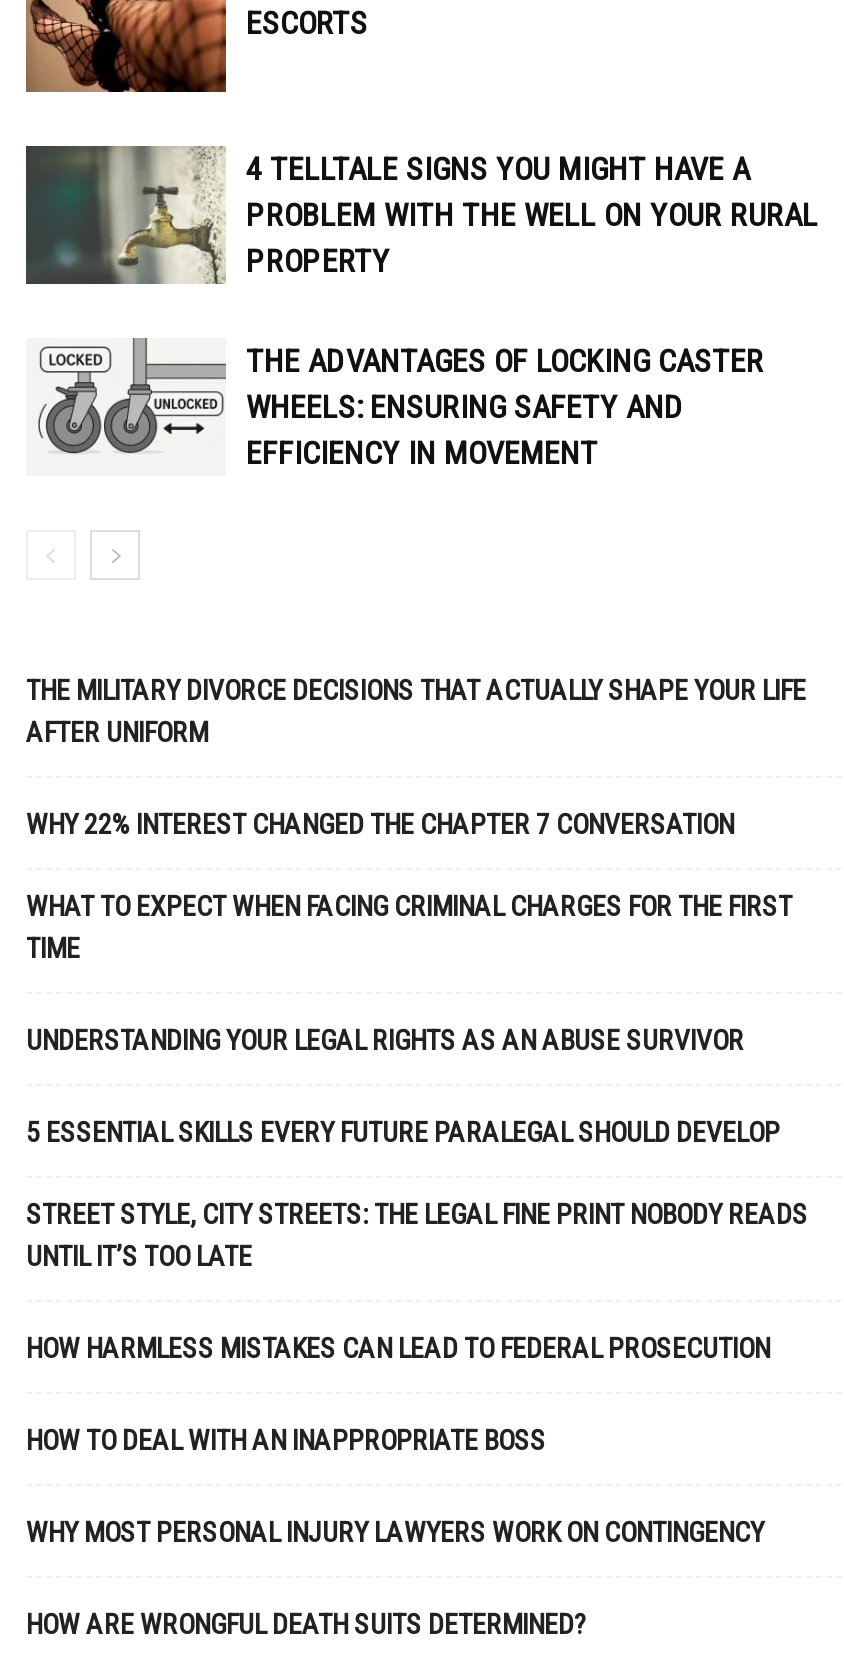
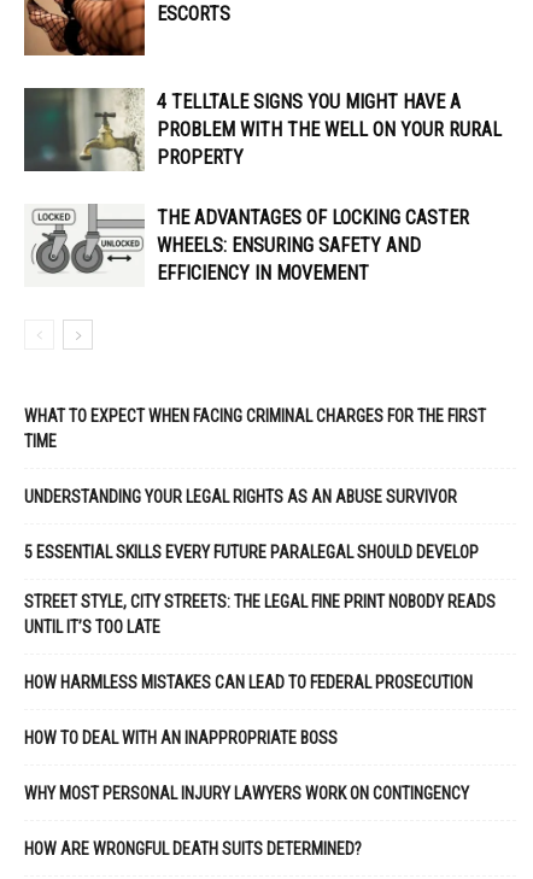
[26,674,806,840] THE MILITARY DIVORCE DECISIONS THAT ACTUALLY SHAPE YOUR LIFE | AFTER UNIFORM | WHY 22% INTEREST CHANGED THE CHAPTER 7 CONVERSATION -> none

